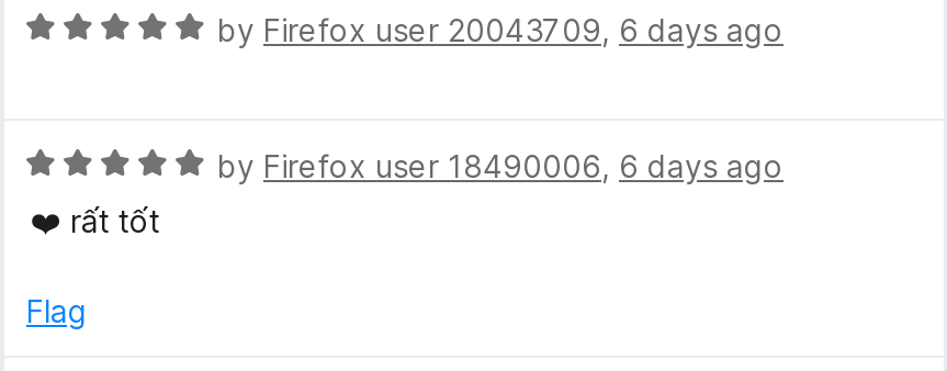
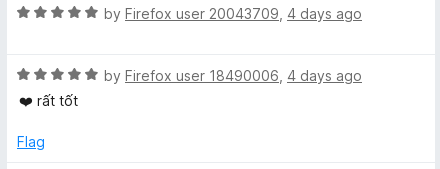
[217,11,783,48] by Firefox user 20043709, 6 days ago -> [104,5,362,22] by Firefox user 20043709, 4 days ago
[217,147,783,184] by Firefox user 18490006, 6 days ago -> [104,67,362,84] by Firefox user 18490006, 4 days ago

